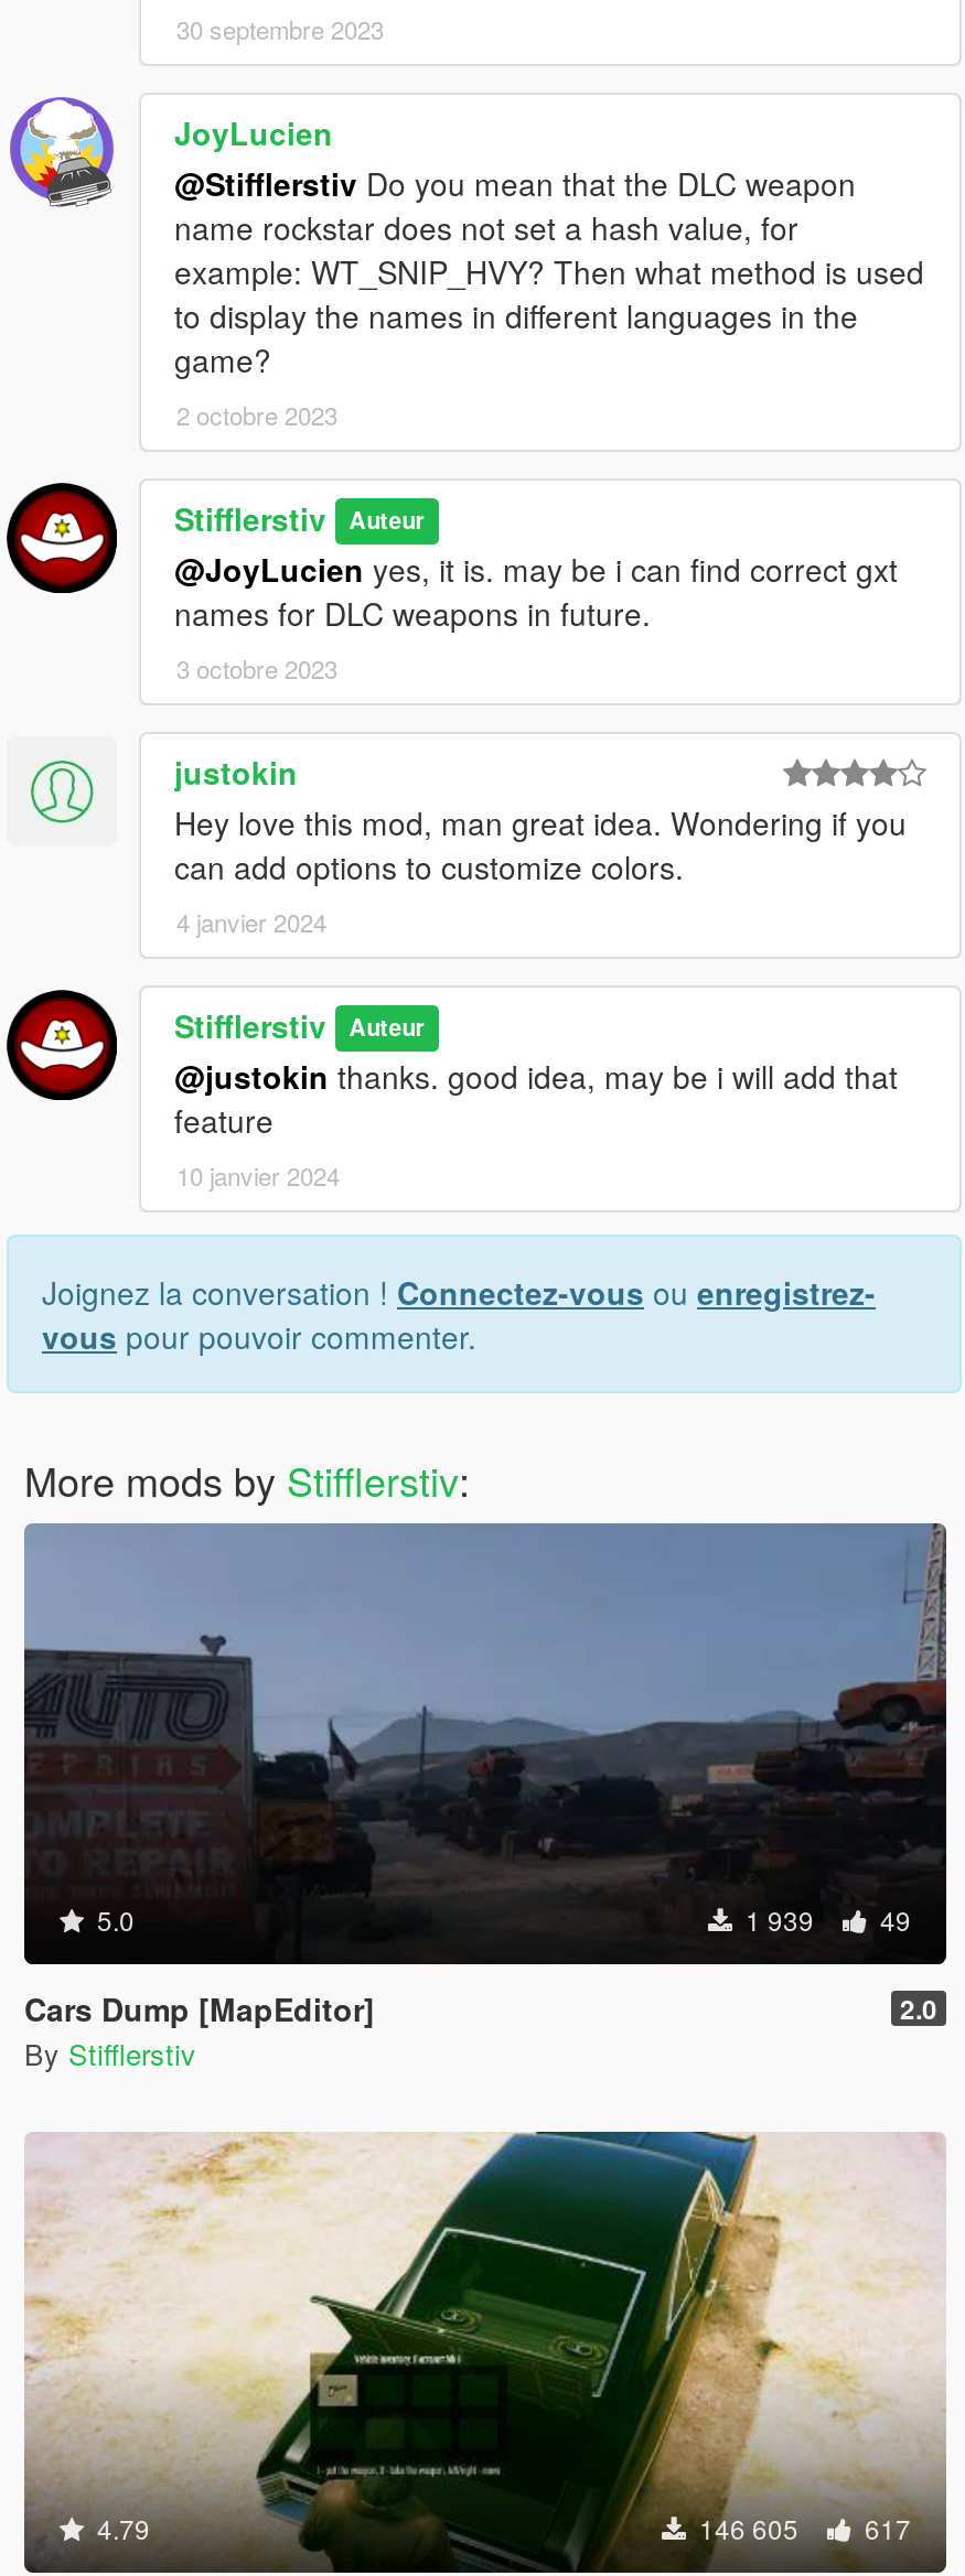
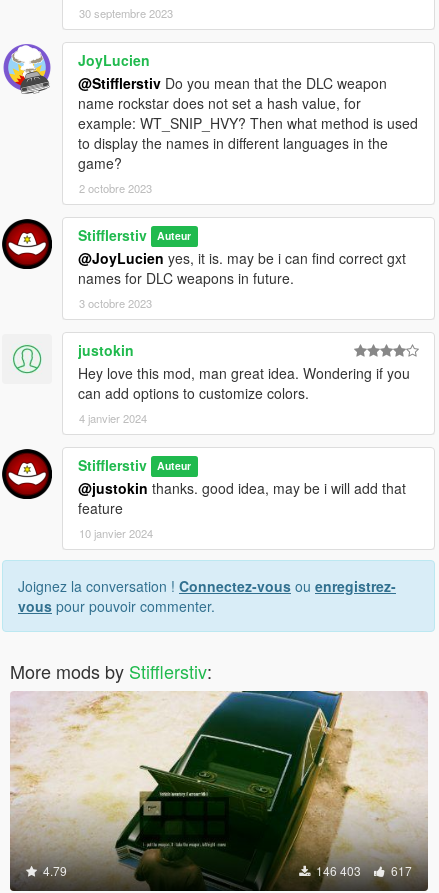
[22,1521,948,2074] [image] | 5.0 | 1 939 | 49 | Cars Dump [MapEditor] | 2.0 | By Stifflerstiv -> none
[693,2508,911,2545] 146 605 617 -> [313,862,412,879] 146 403 617

